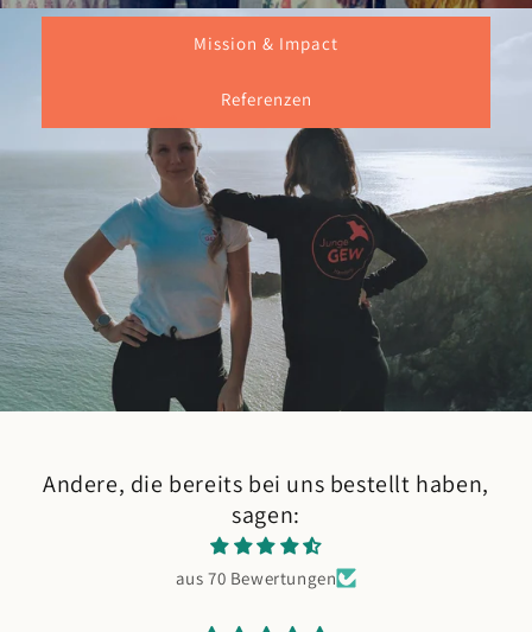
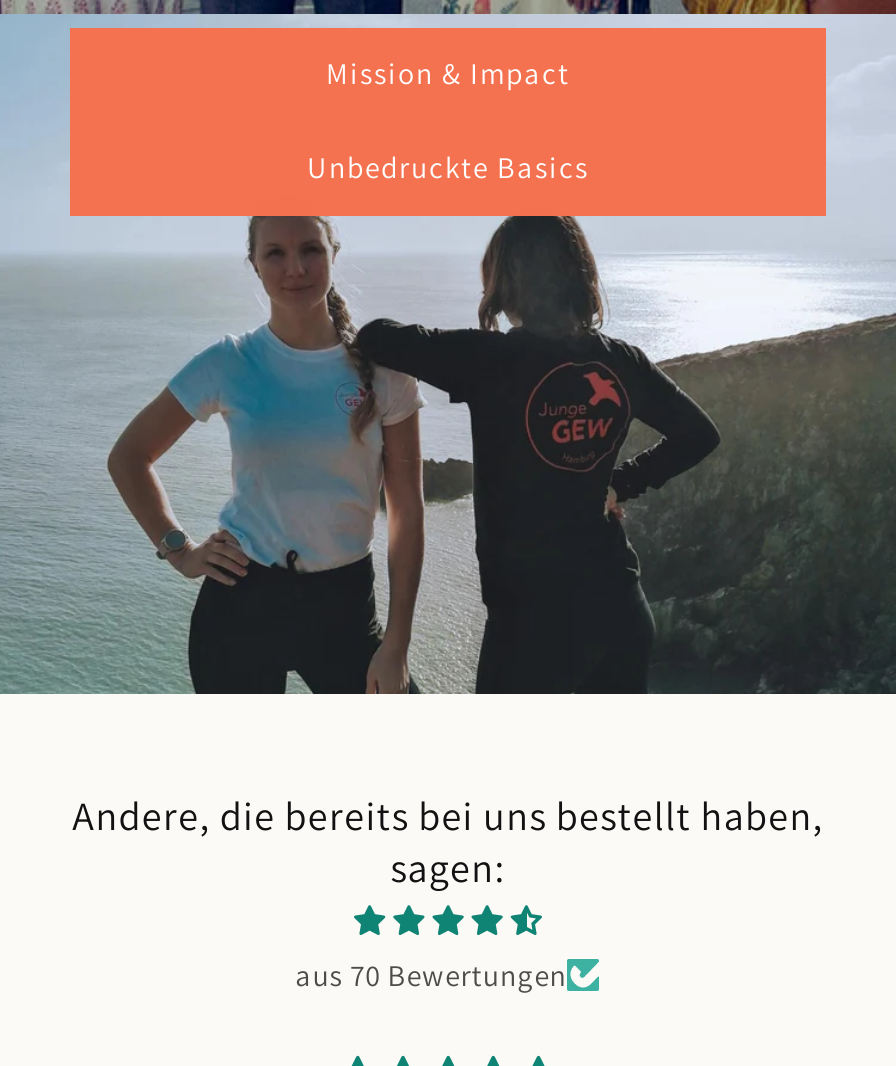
[220,88,312,111] Referenzen -> [307,148,589,186] Unbedruckte Basics

